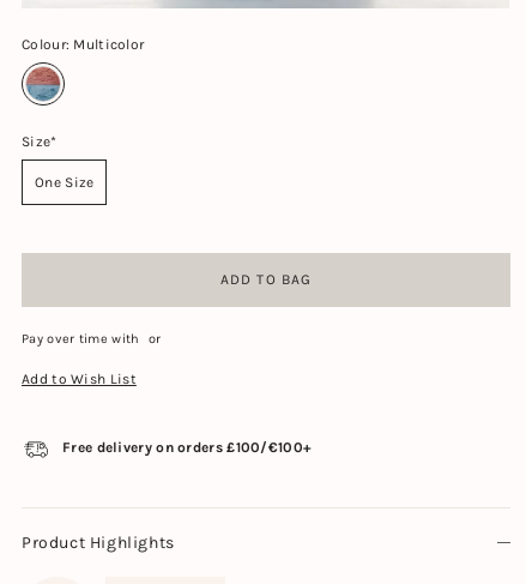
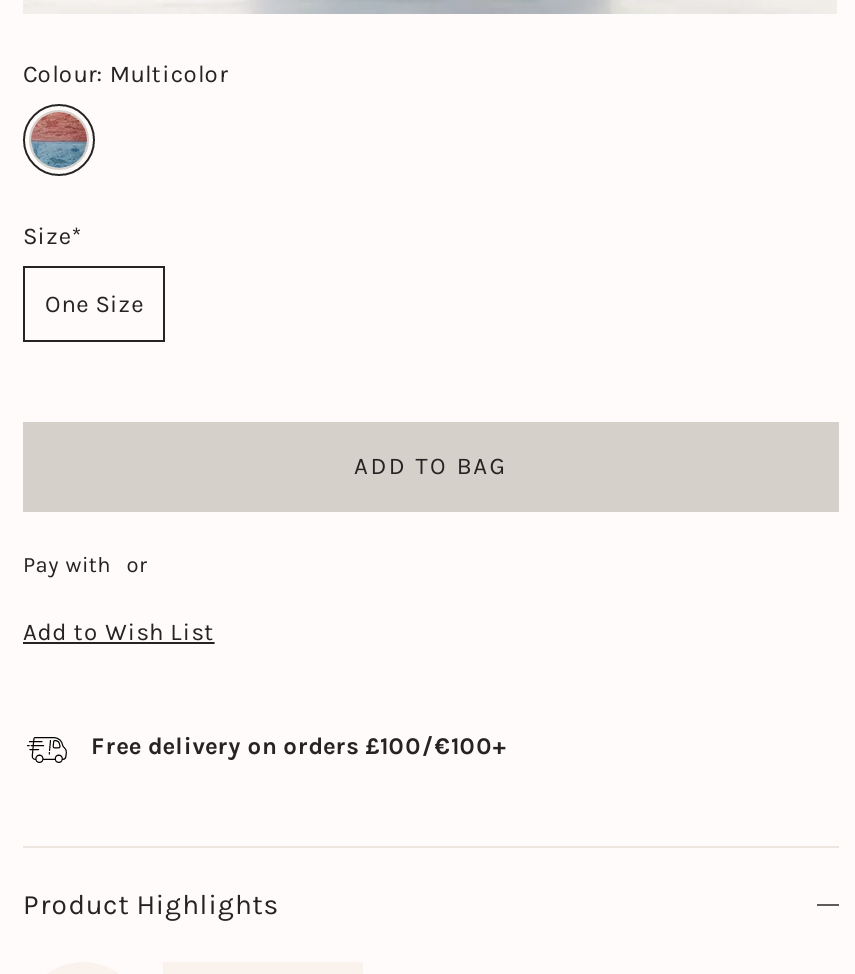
[22,331,161,346] Pay over time with or -> [23,552,148,578] Pay with or

